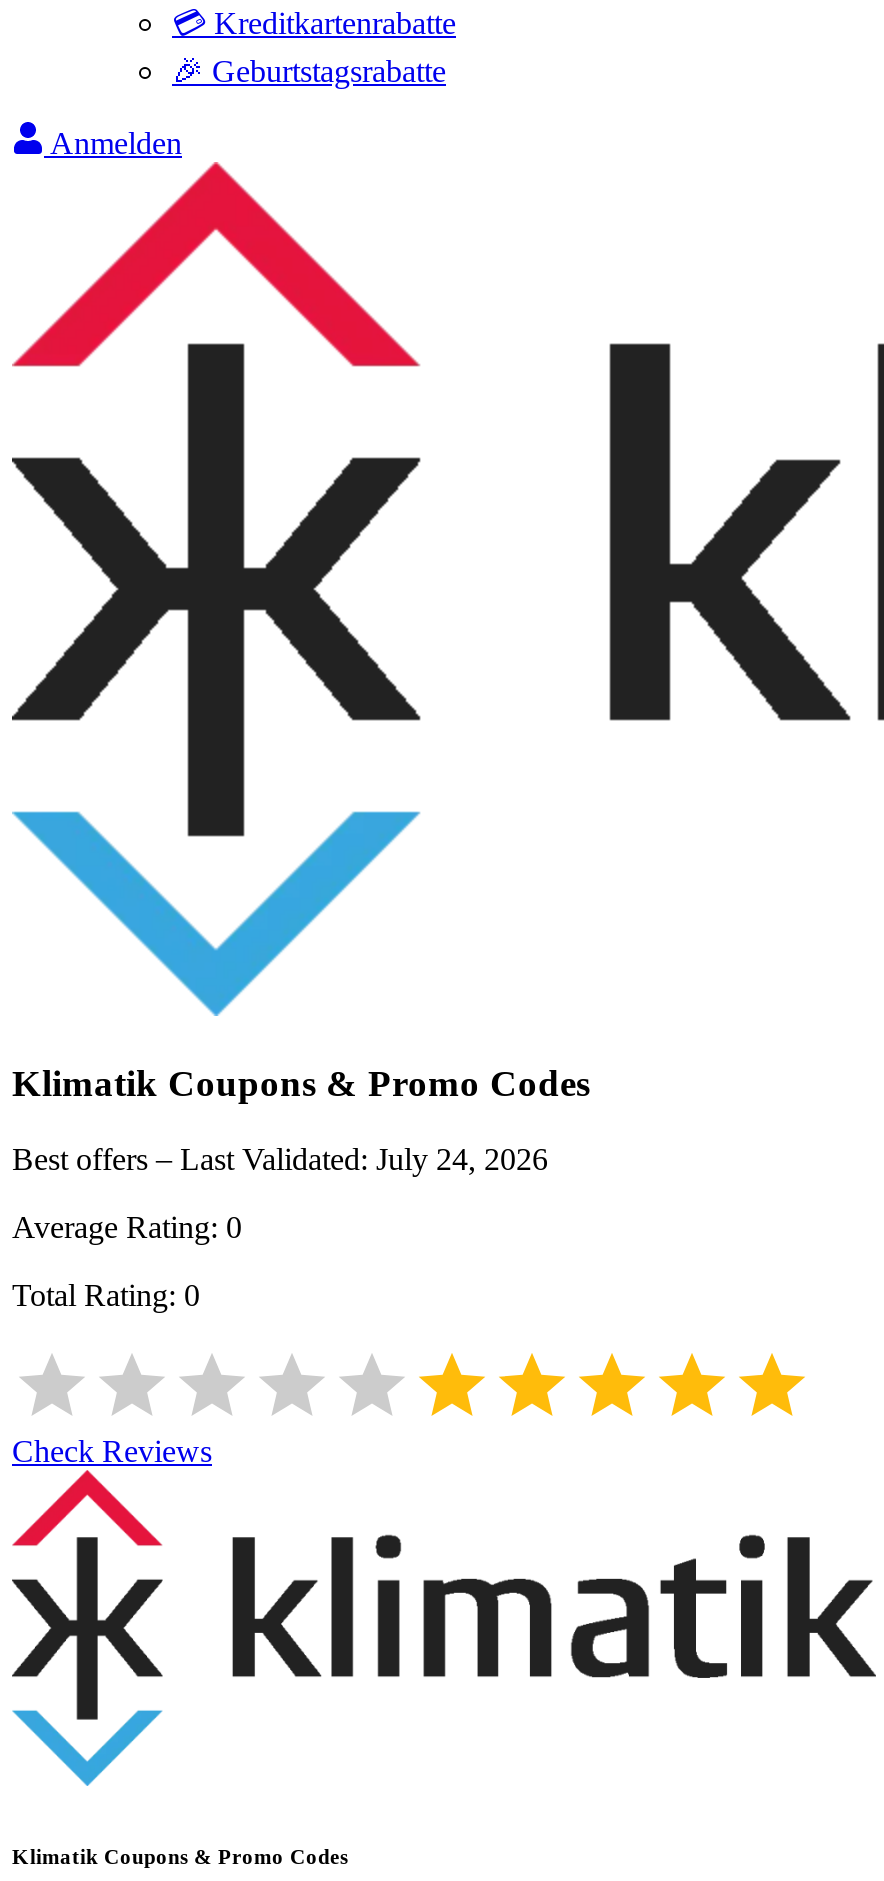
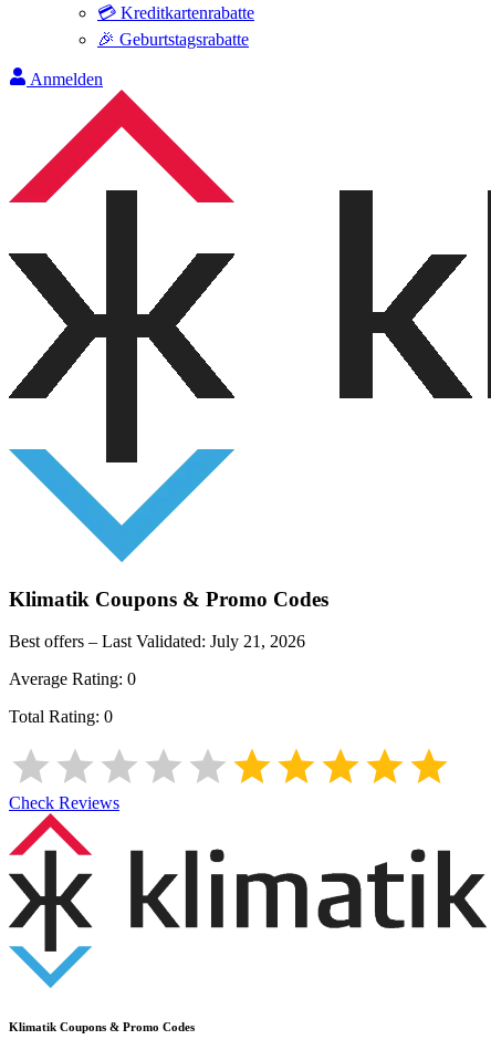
[12,1143,548,1177] Best offers – Last Validated: July 24, 2026 -> [9,632,305,651] Best offers – Last Validated: July 21, 2026

